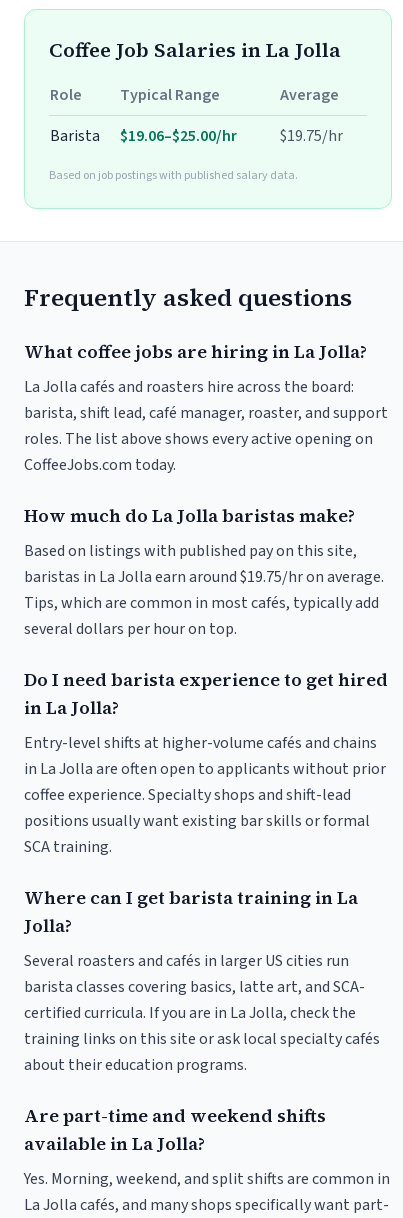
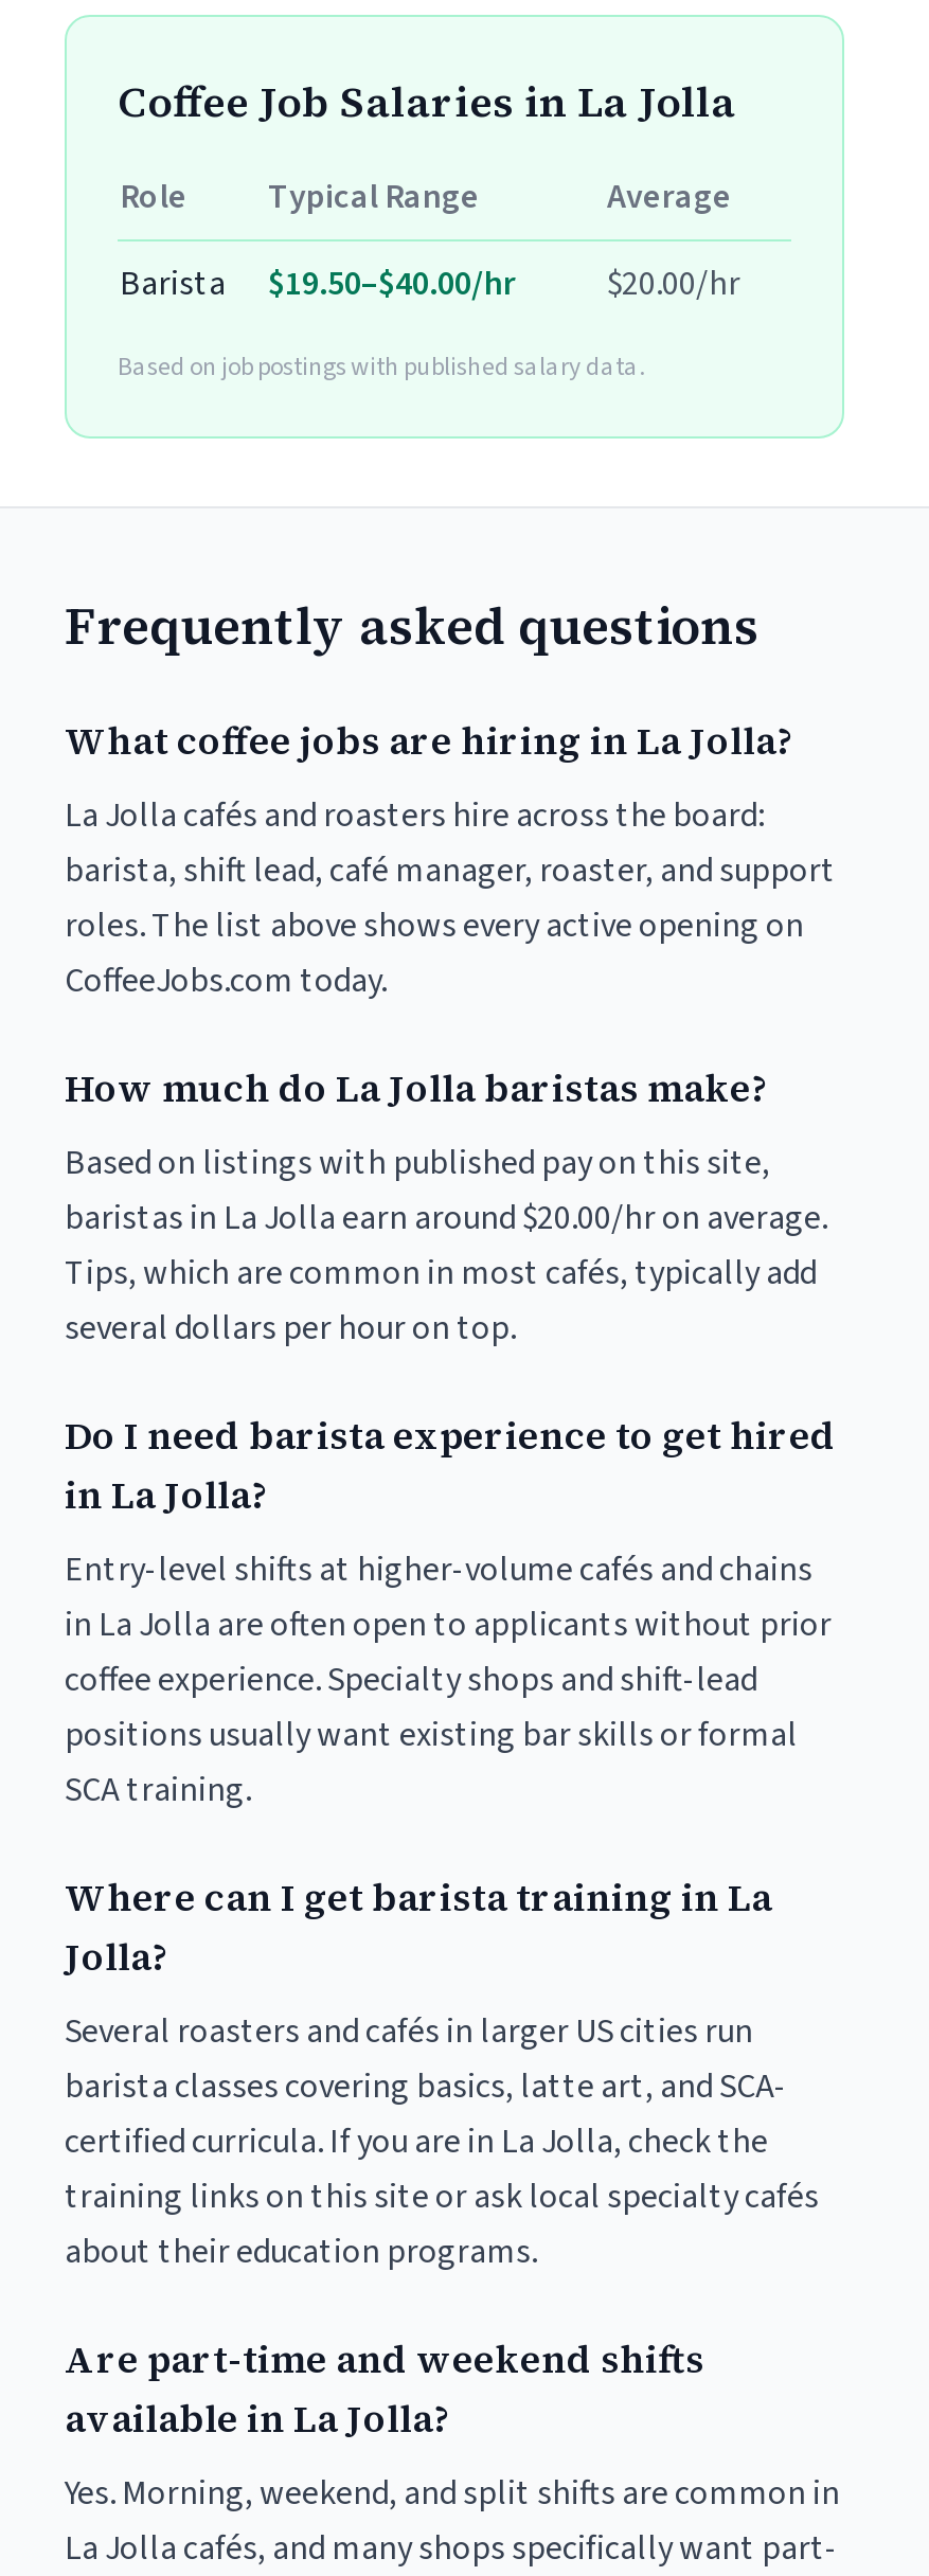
[120,125,343,147] $19.06–$25.00/hr | $19.75/hr -> [268,261,740,307] $19.50–$40.00/hr | $20.00/hr
[24,566,384,588] baristas in La Jolla earn around $19.75/hr on average. -> [65,1195,827,1241] baristas in La Jolla earn around $20.00/hr on average.

